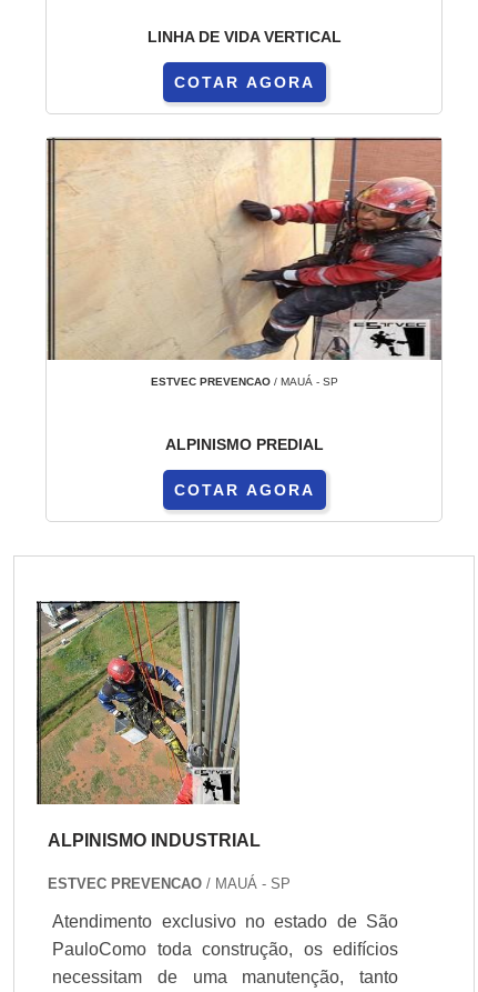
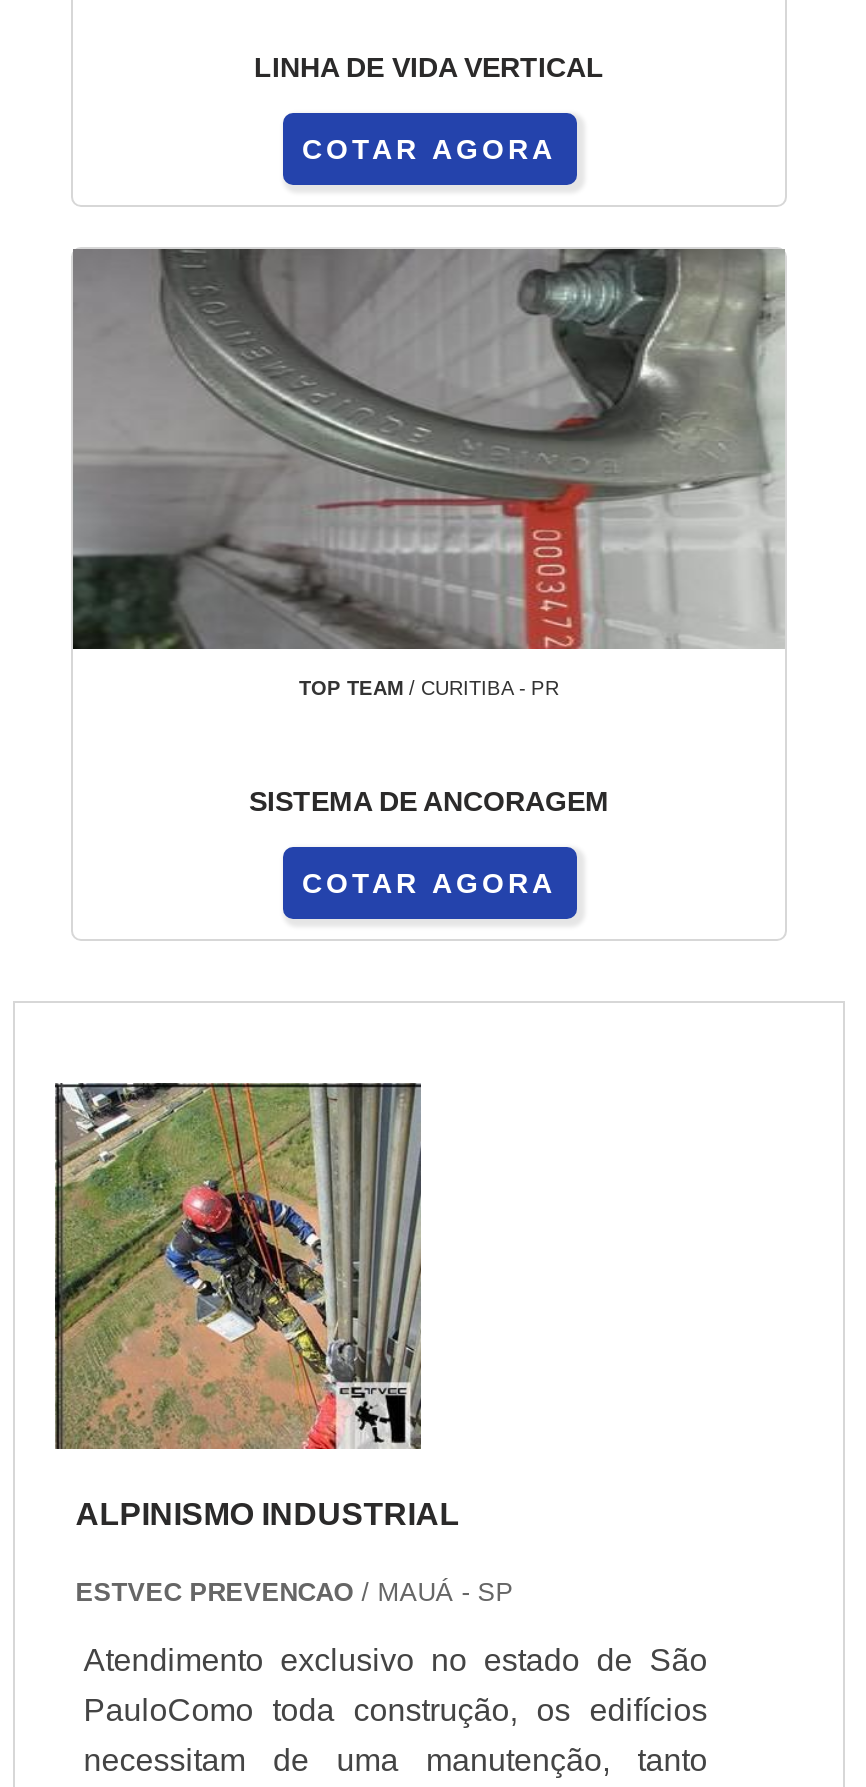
[47,137,443,388] [image] | ESTVEC PREVENCAO / MAUÁ - SP -> [73,247,785,699] [image] | TOP TEAM / CURITIBA - PR
[165,436,323,453] ALPINISMO PREDIAL -> [249,785,609,817] SISTEMA DE ANCORAGEM

